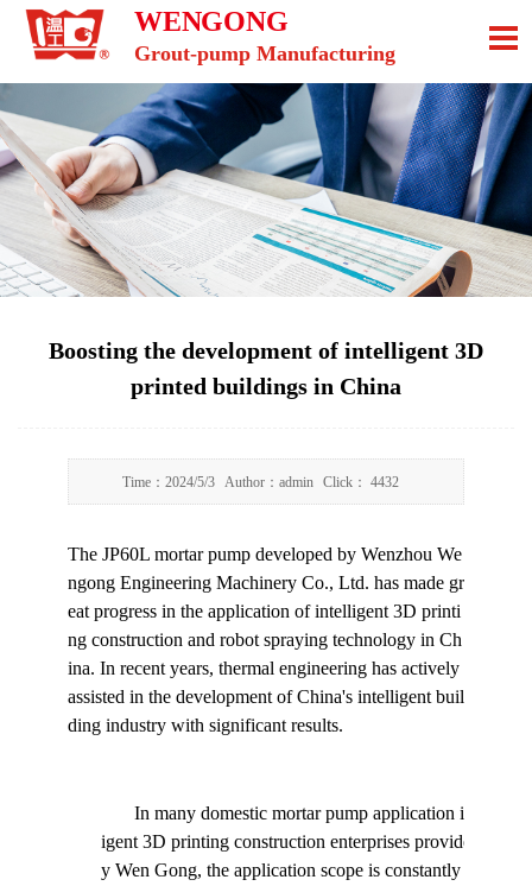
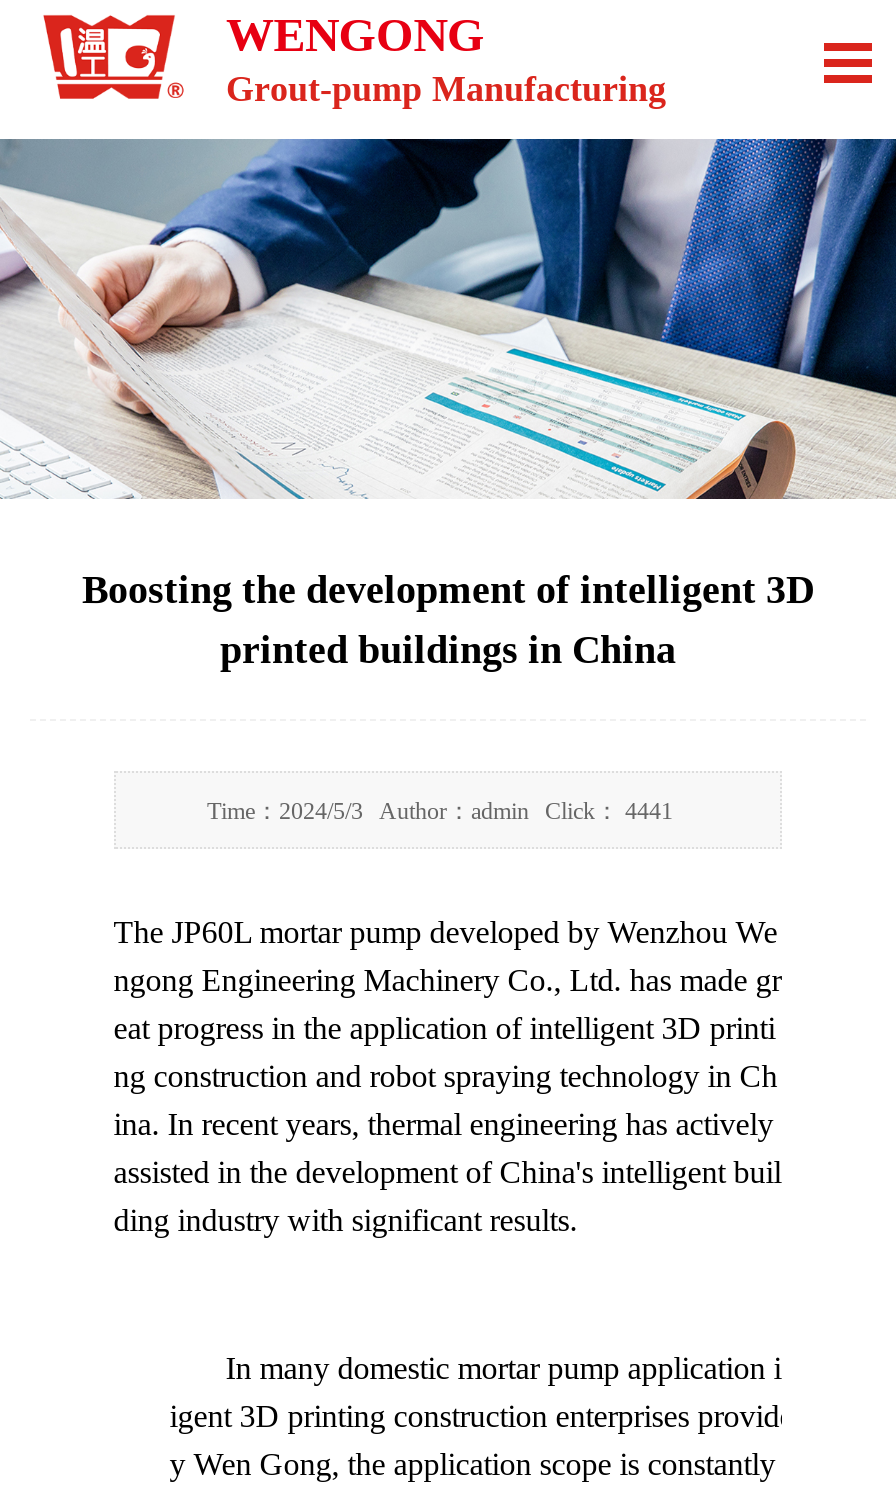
[123,474,400,491] Time：2024/5/3 Author：admin Click：4432 -> [207,797,673,825] Time：2024/5/3 Author：admin Click：4441

